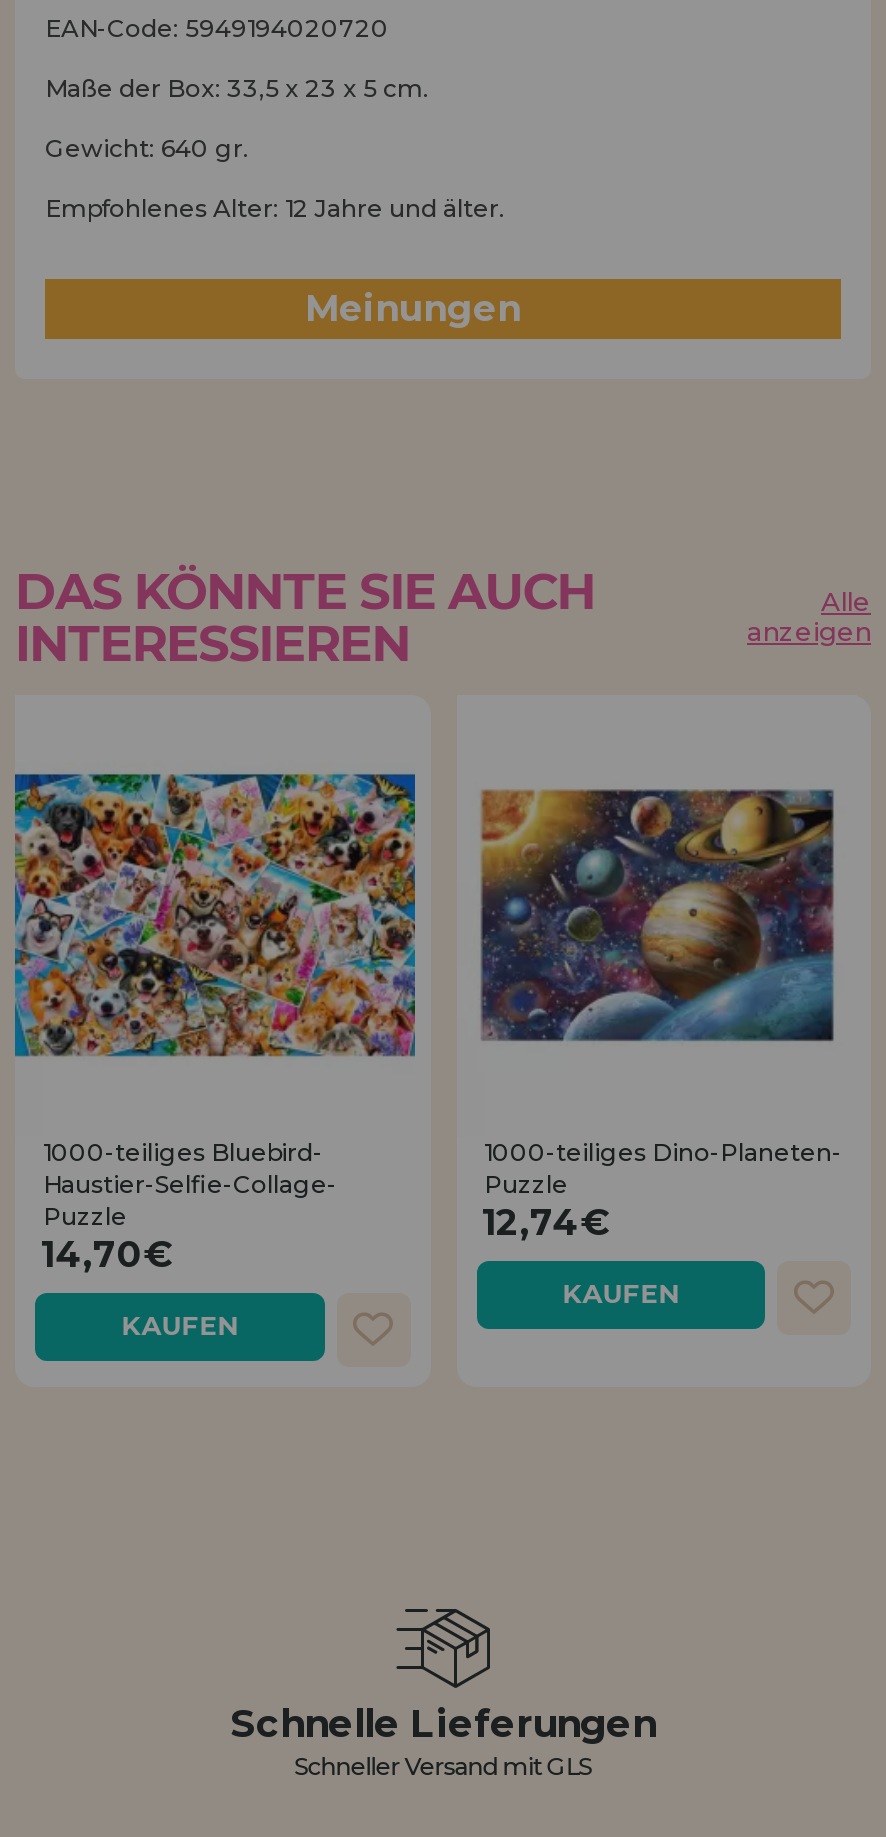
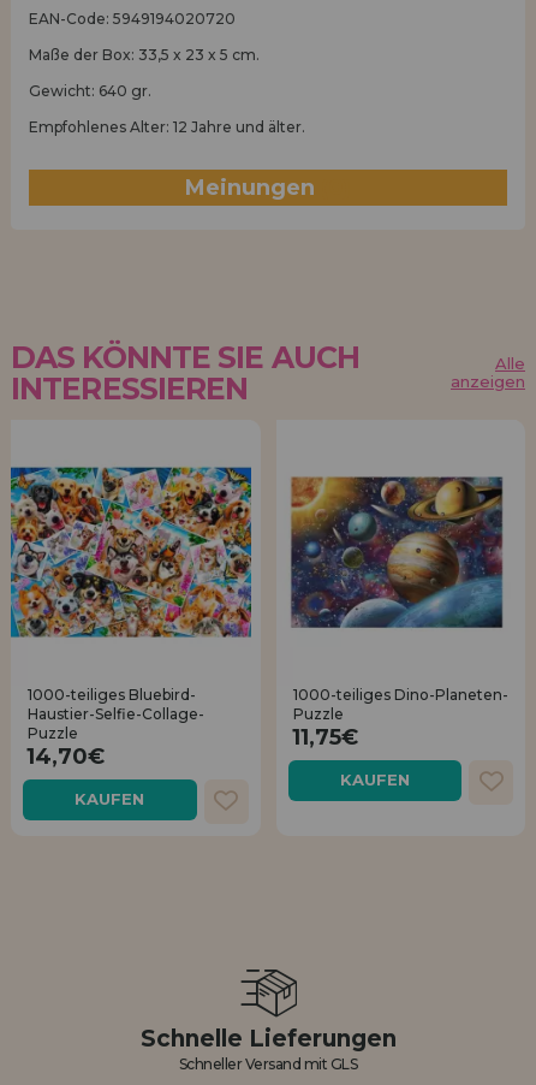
[482,1201,608,1245] 12,74€ -> [291,724,358,751] 11,75€

